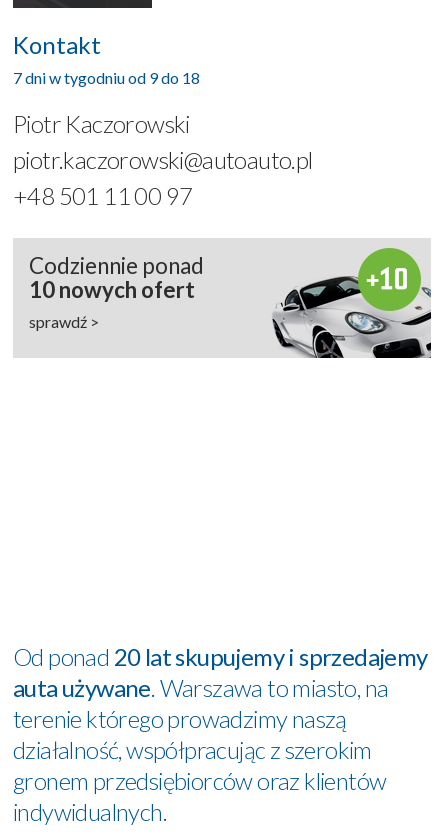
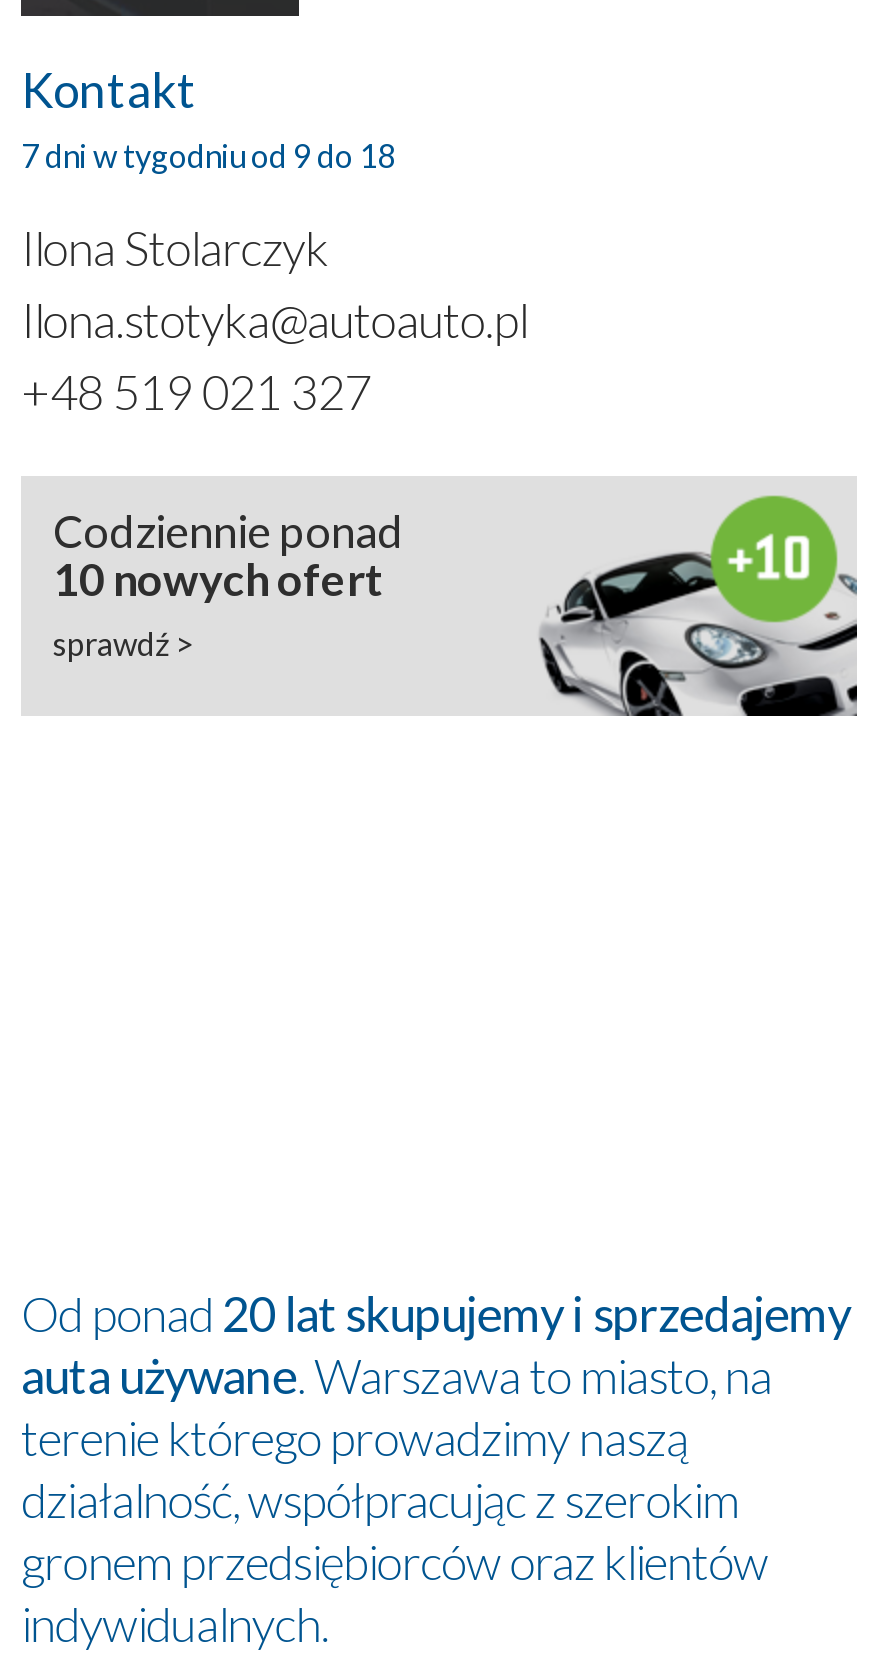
[13,109,313,210] Piotr Kaczorowski | piotr.kaczorowski@autoauto.pl | +48 501 11 00 97 -> [21,217,527,419] Ilona Stolarczyk | Ilona.stotyka@autoauto.pl | +48 519 021 327

